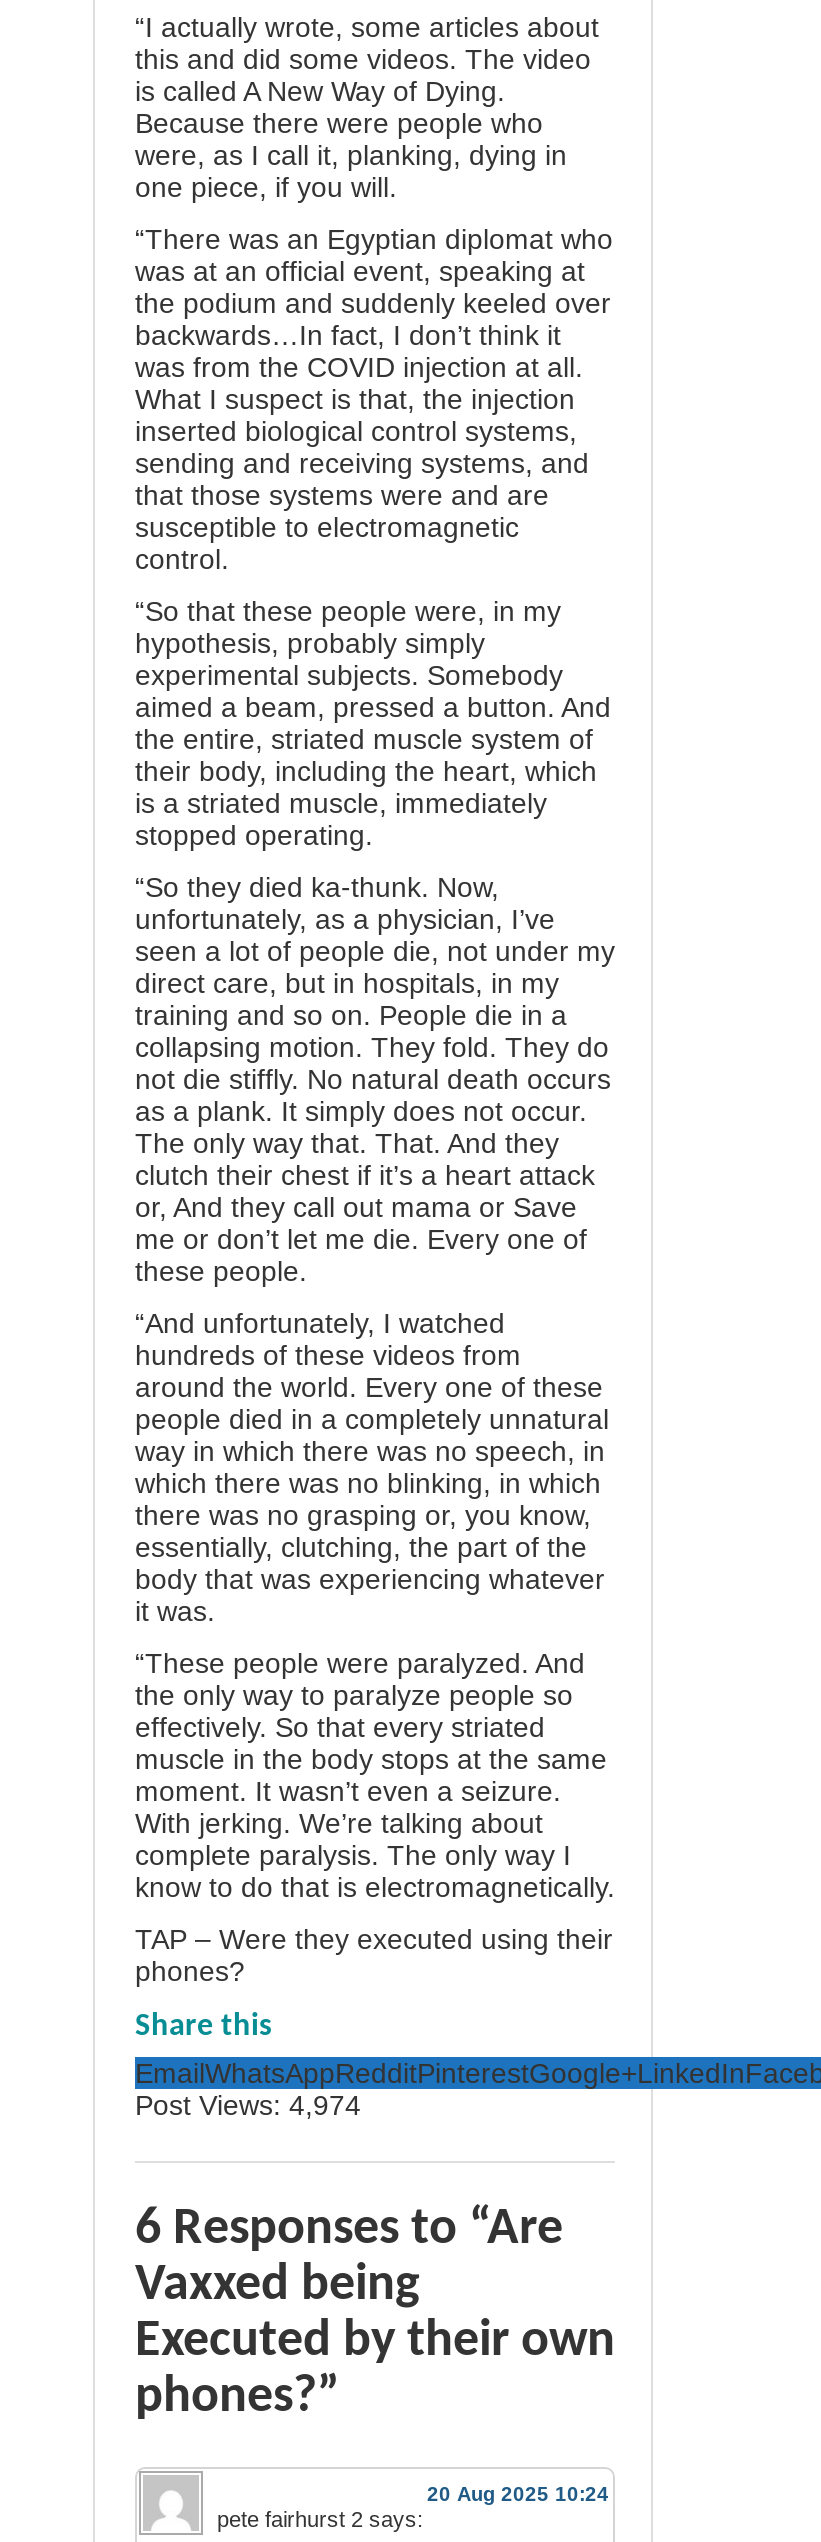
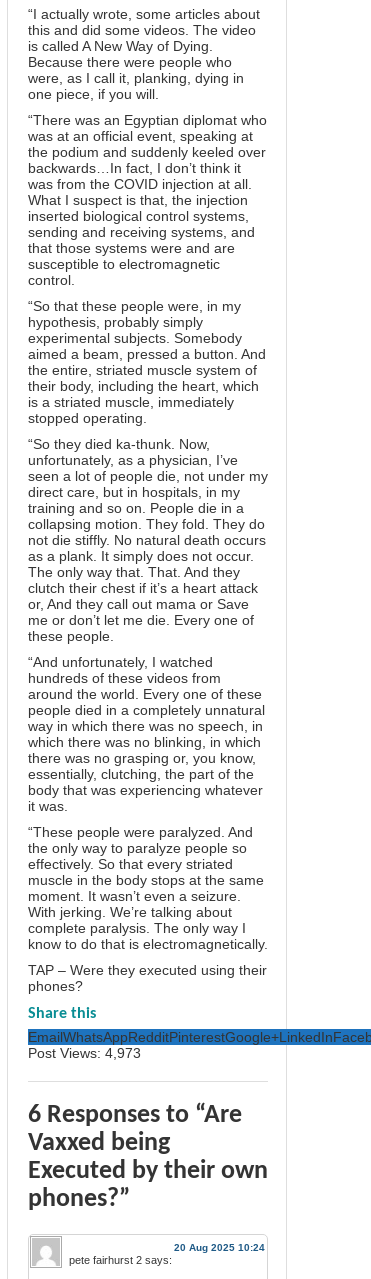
[135,2089,361,2121] Post Views: 4,974 -> [28,1045,141,1061] Post Views: 4,973

